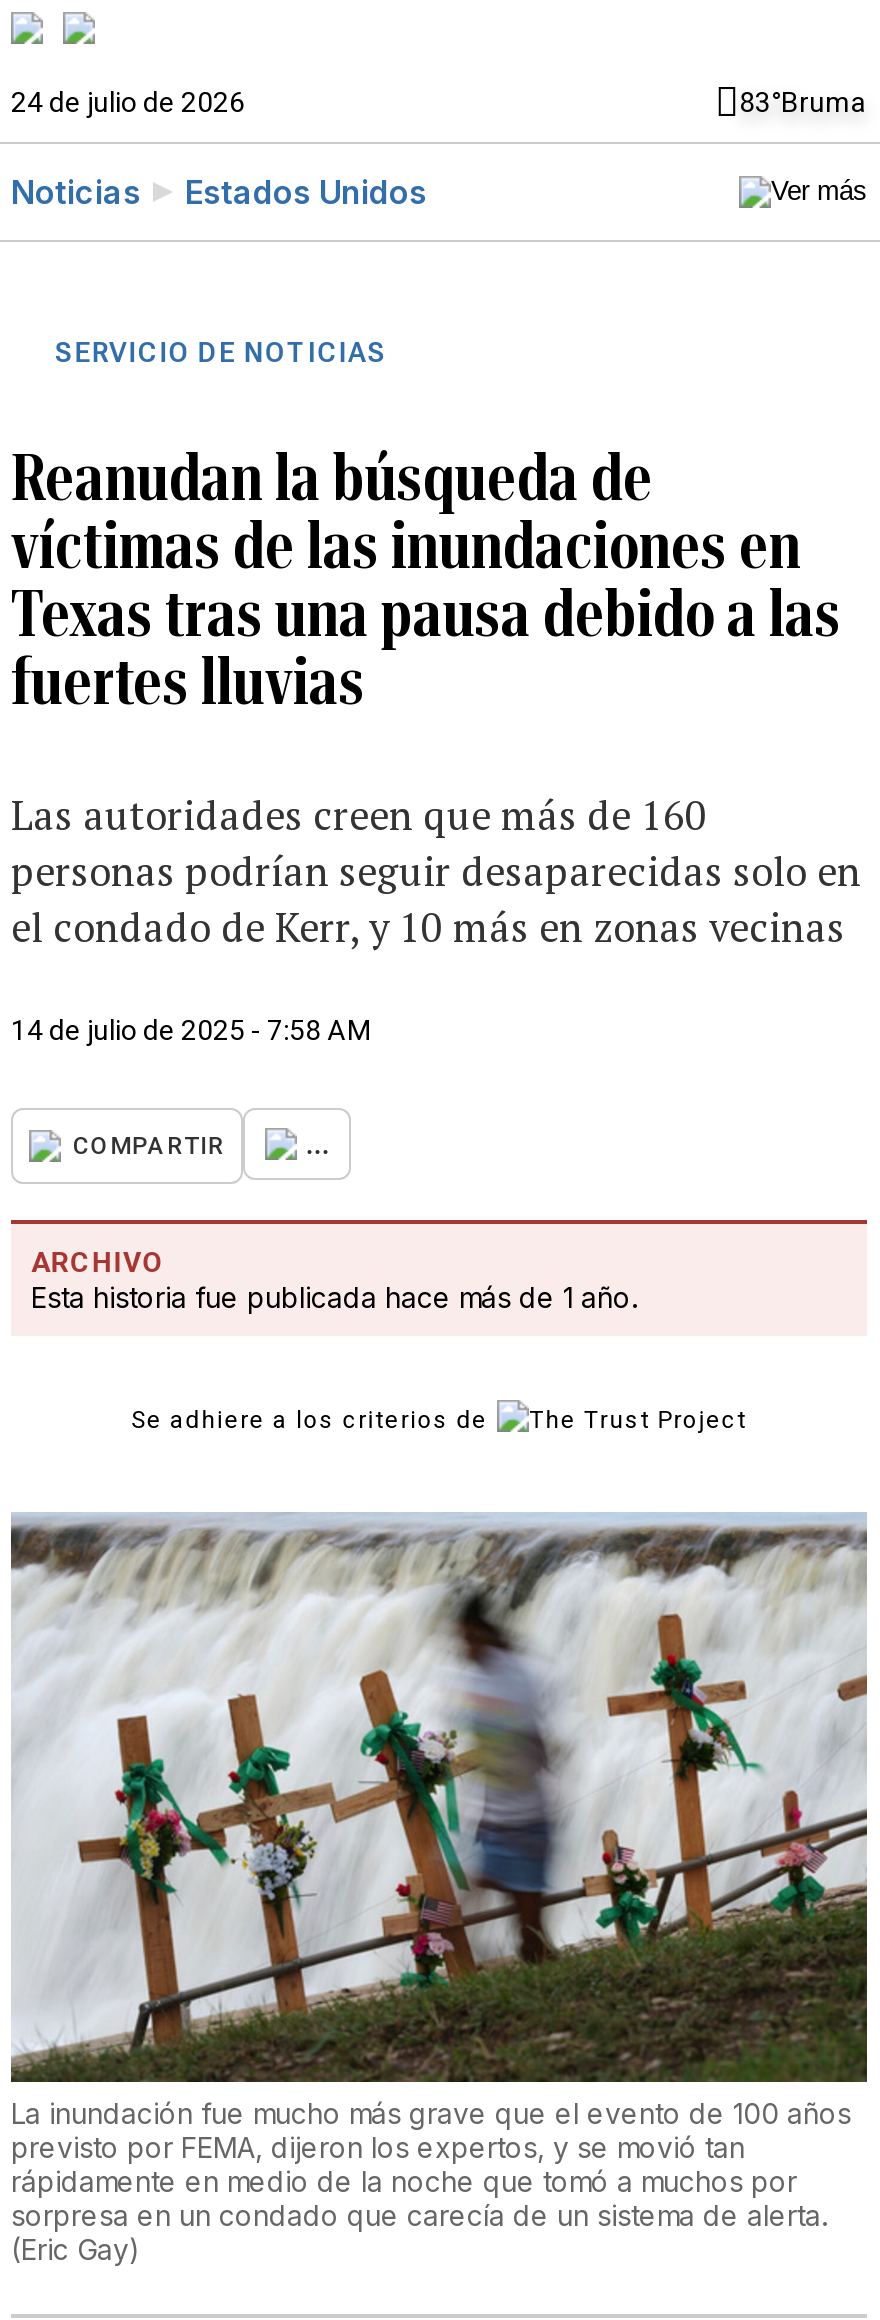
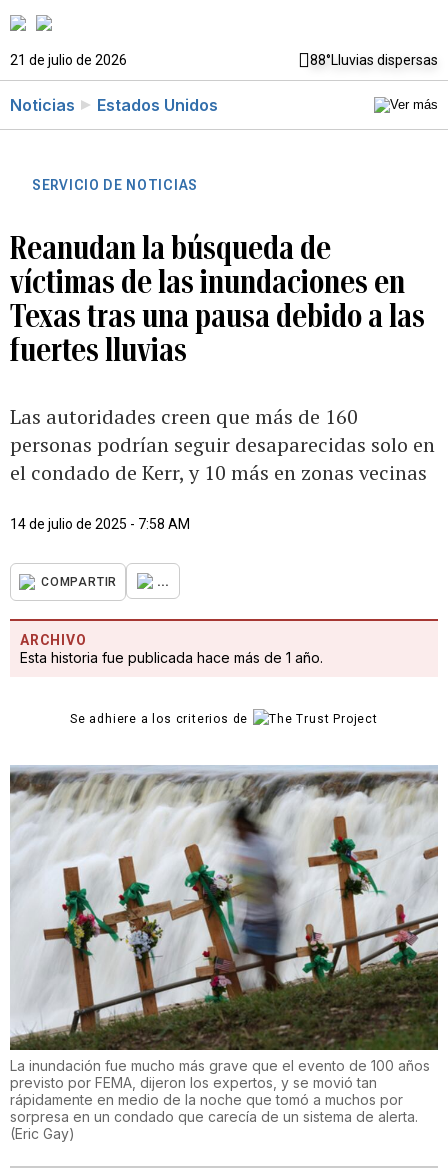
[11,86,867,118] 24 de julio de 2026 | 83°Bruma -> [10,52,438,68] 21 de julio de 2026 | 88°Lluvias dispersas

